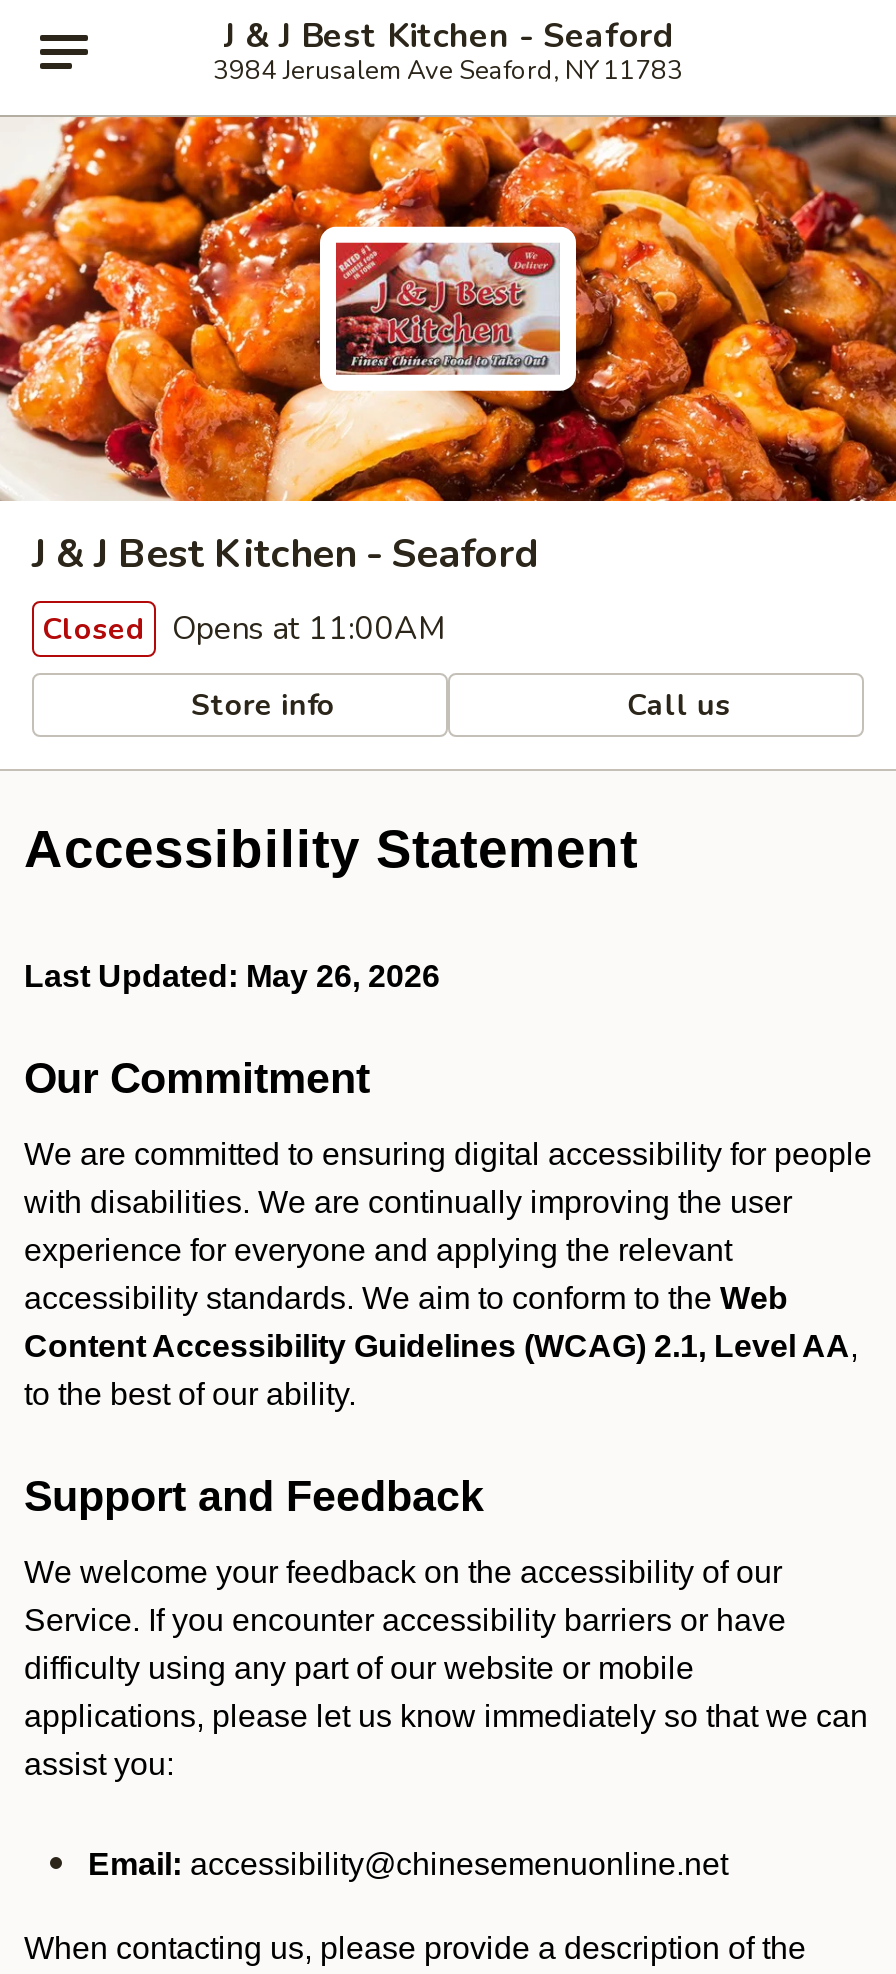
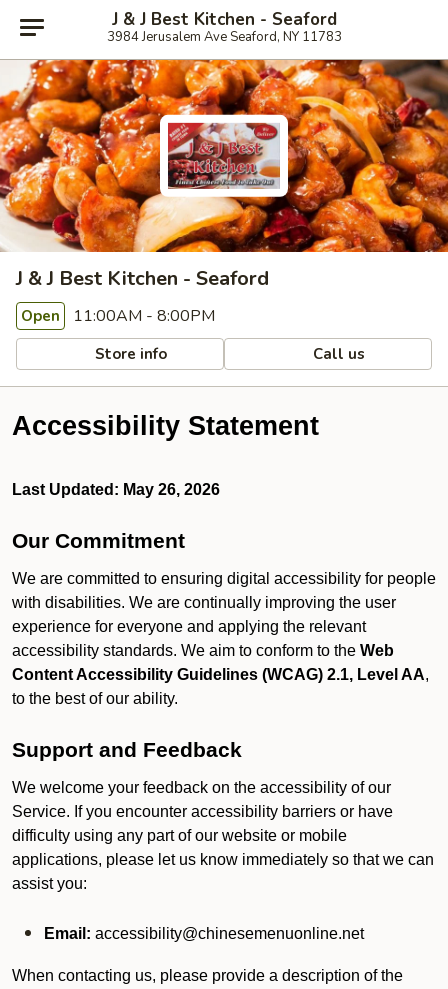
[42,607,446,651] Closed Opens at 11:00AM -> [21,305,215,327] Open 11:00AM - 8:00PM

